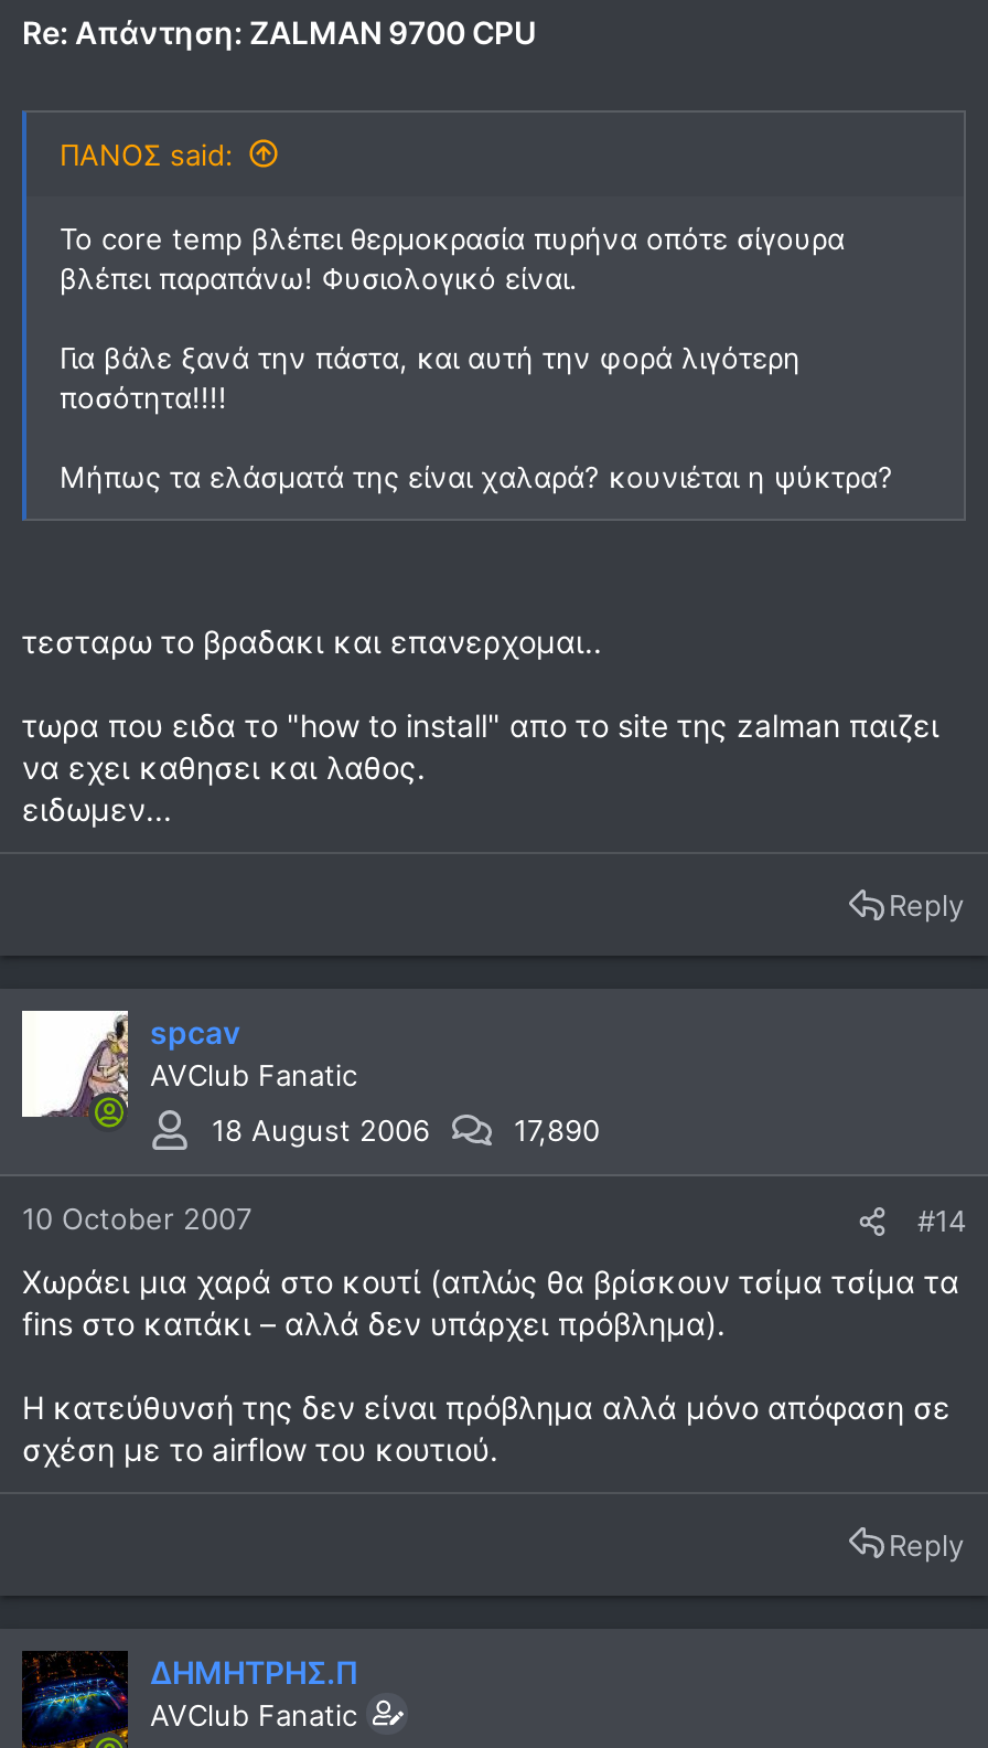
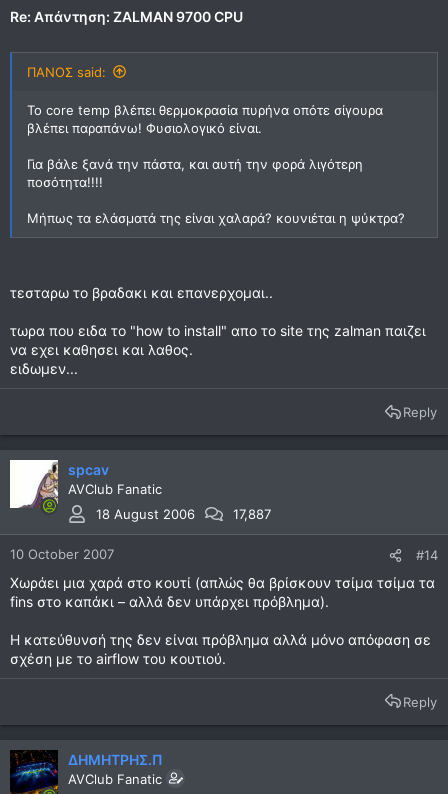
[514,1113,600,1148] 17,890 -> [233,506,271,522] 17,887

